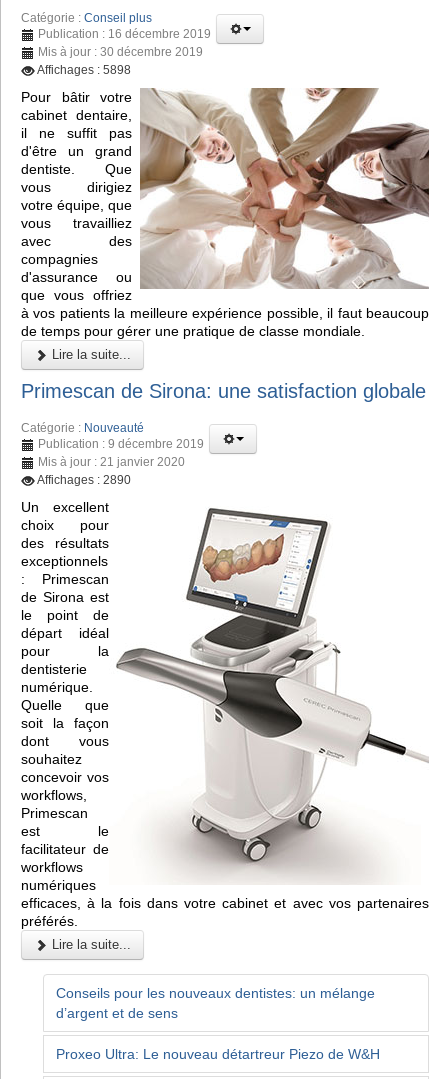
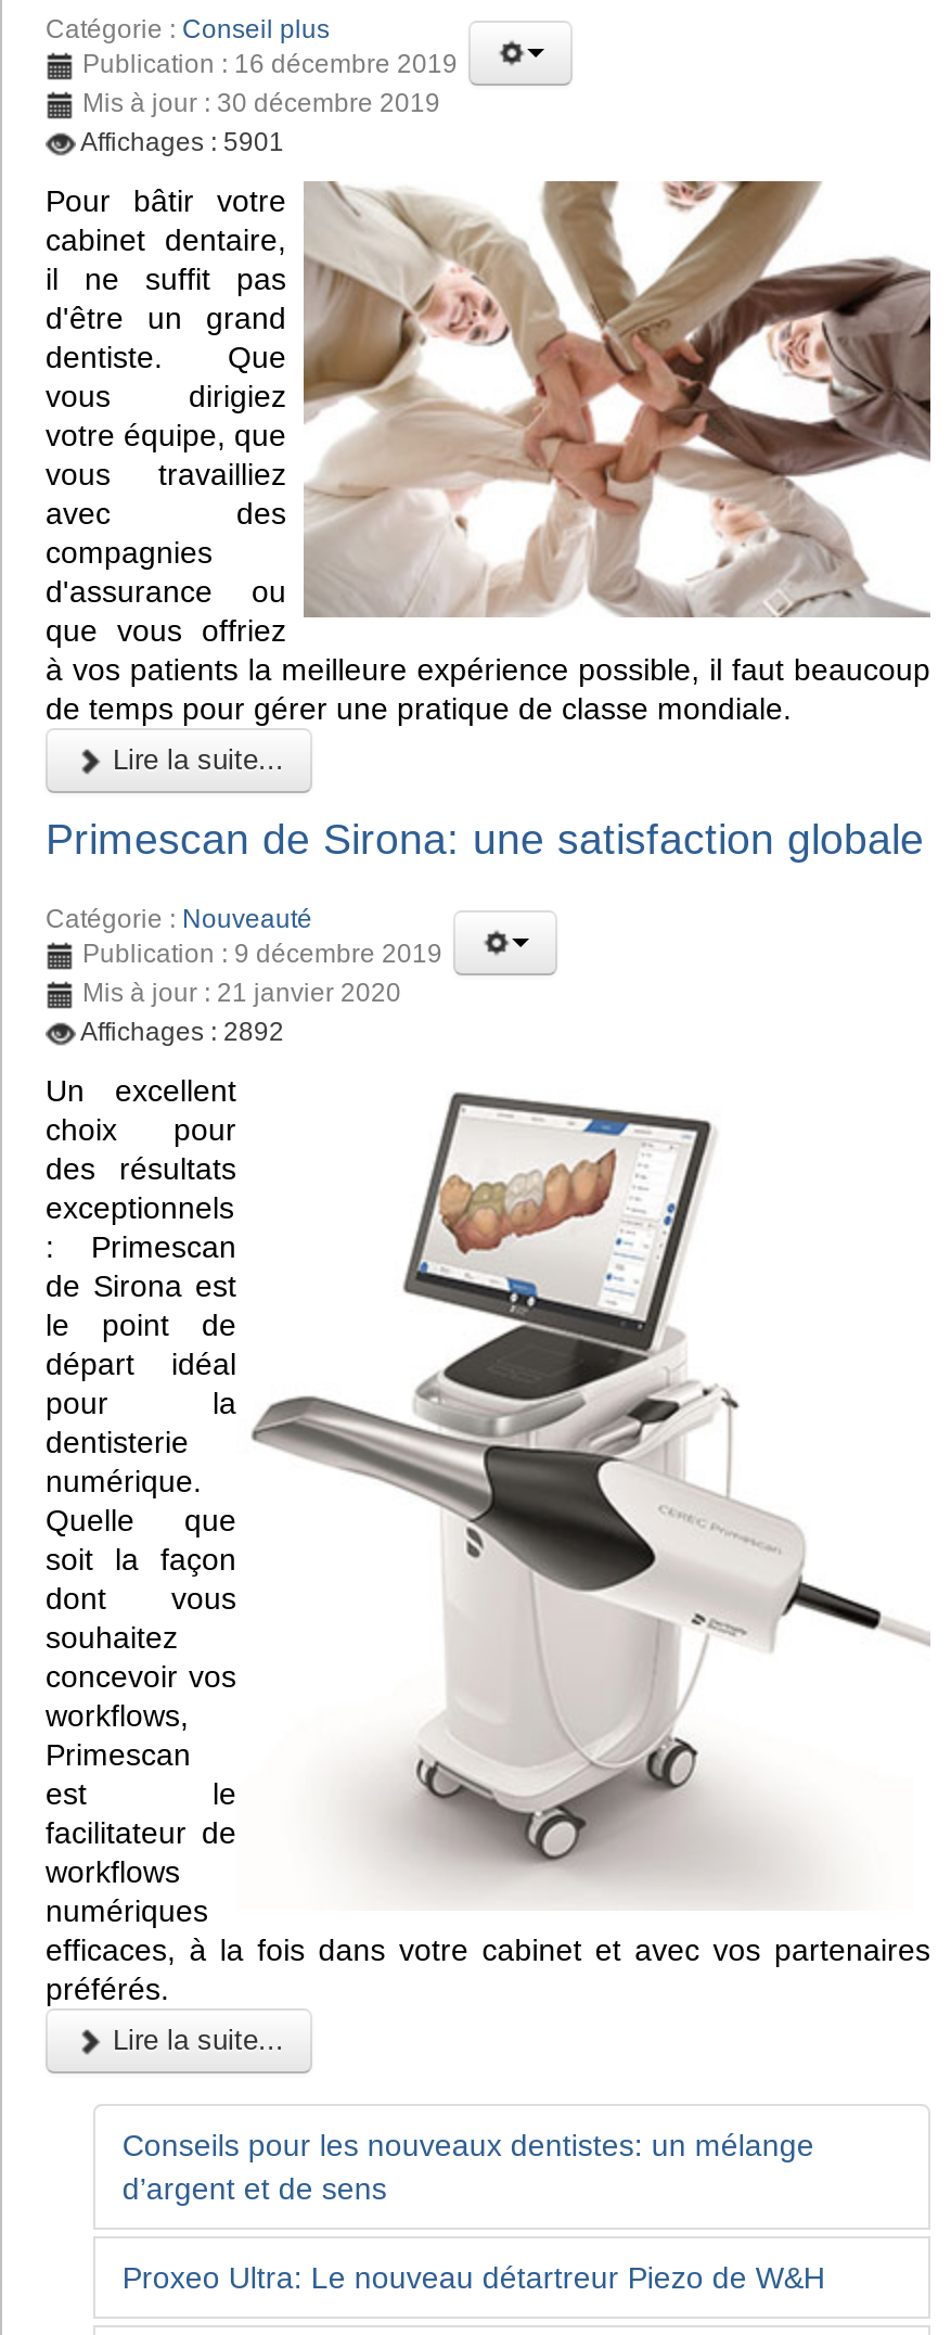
[37,63,131,77] Affichages : 5898 -> [80,128,284,158] Affichages : 5901
[37,473,131,487] Affichages : 2890 -> [80,1016,284,1047] Affichages : 2892

